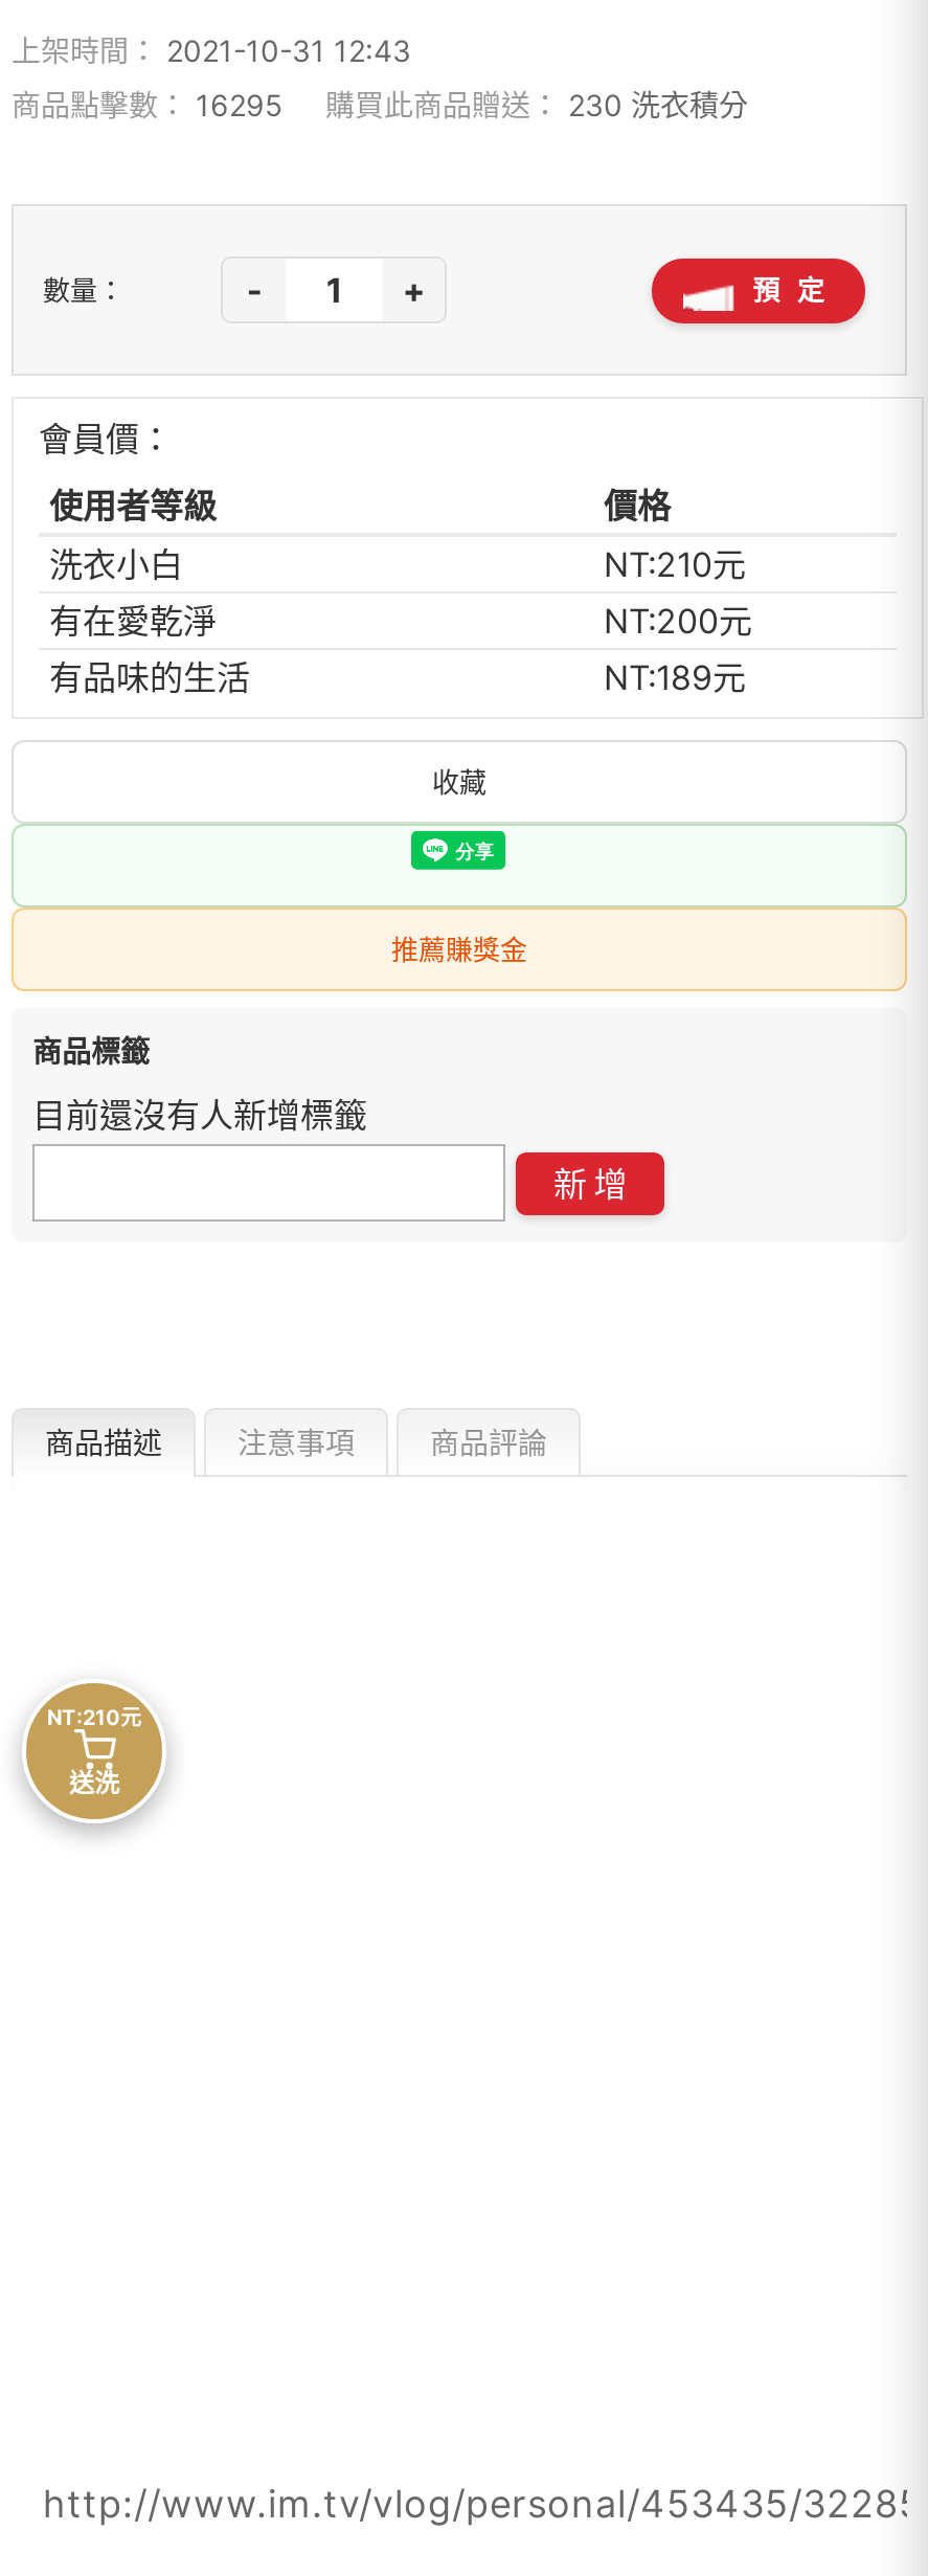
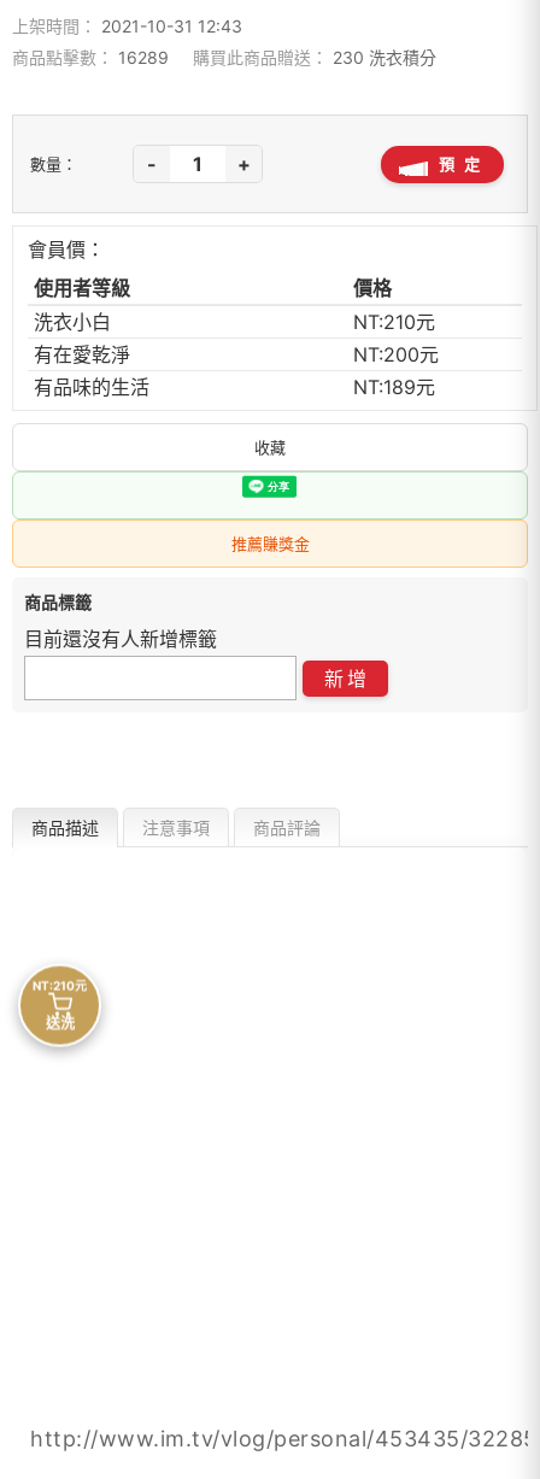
[12,87,748,122] 商品點擊數： 16295 購買此商品贈送： 230 洗衣積分 -> [12,47,436,68] 商品點擊數： 16289 購買此商品贈送： 230 洗衣積分

